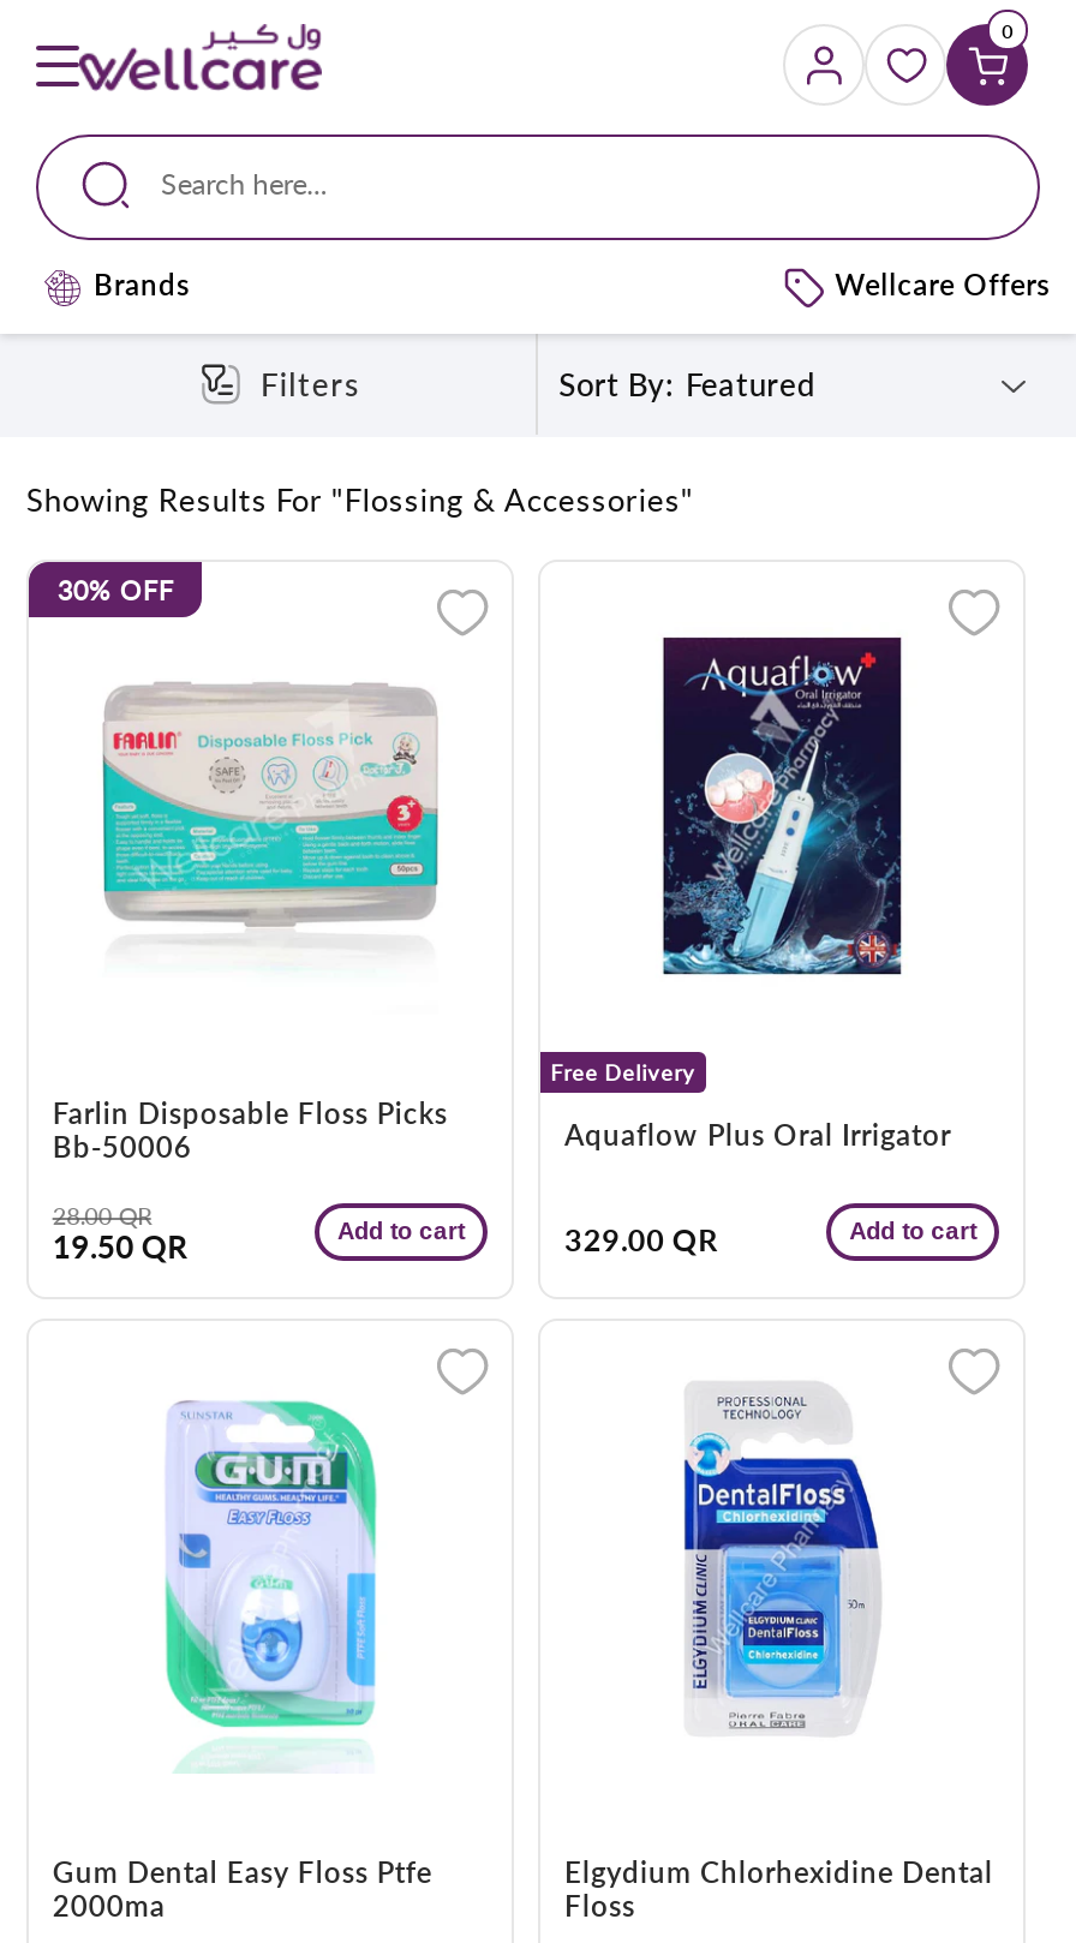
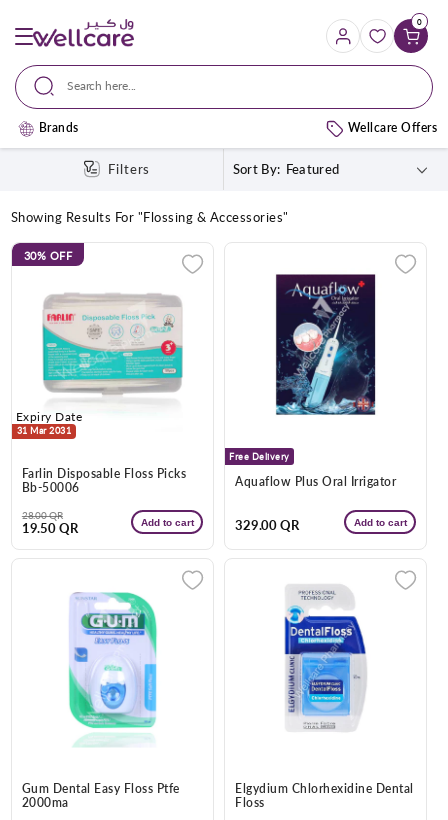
none -> [16,408,82,436] Expiry Date | 31 Mar 2031

